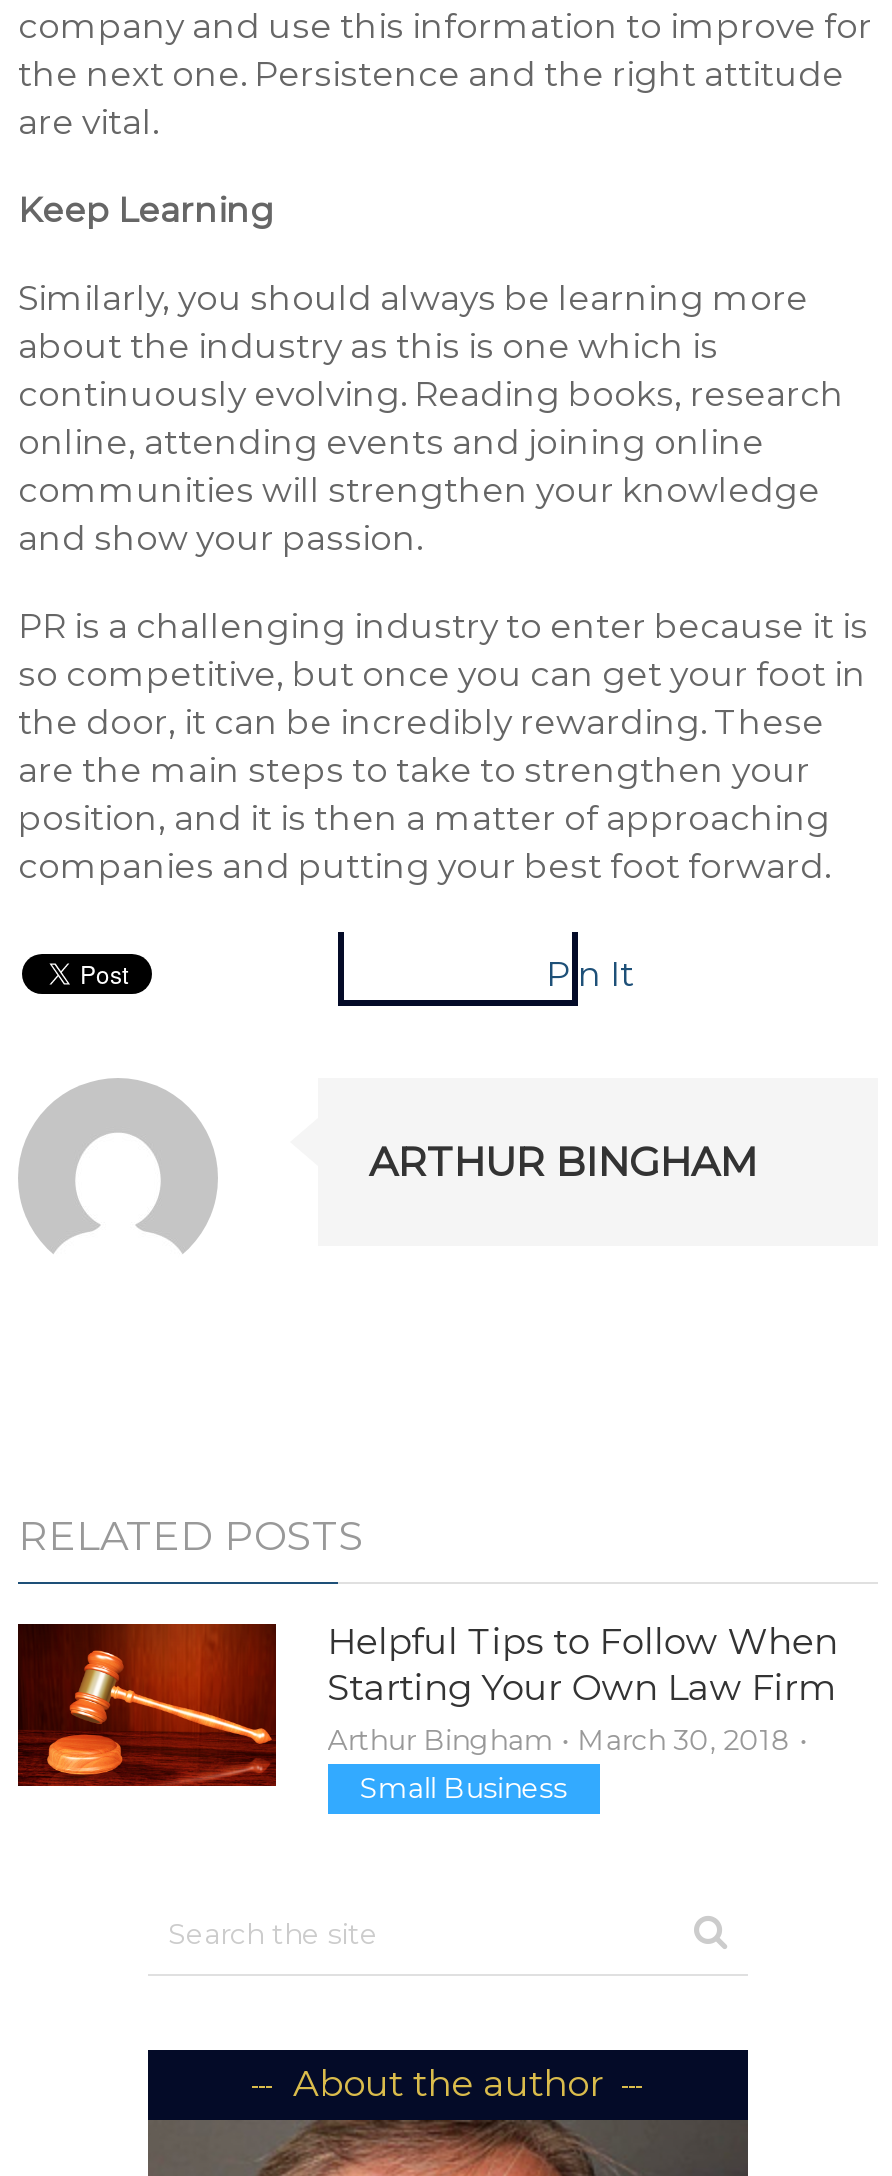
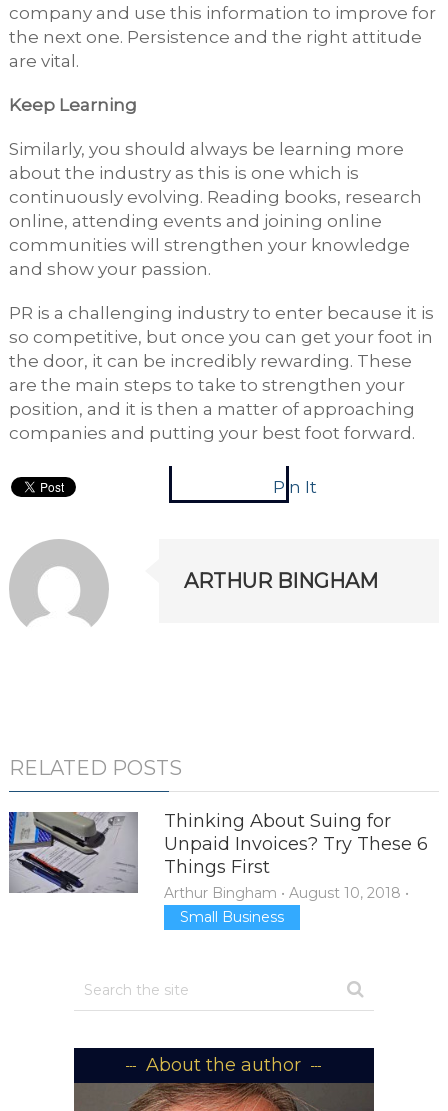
[16,1620,838,1788] [image] | Helpful Tips to Follow When | Starting Your Own Law Firm | Arthur Bingham • March 30, 2018 • -> [8,810,428,902] [image] | Thinking About Suing for | Unpaid Invoices? Try These 6 | Things First | Arthur Bingham • August 10, 2018 •

